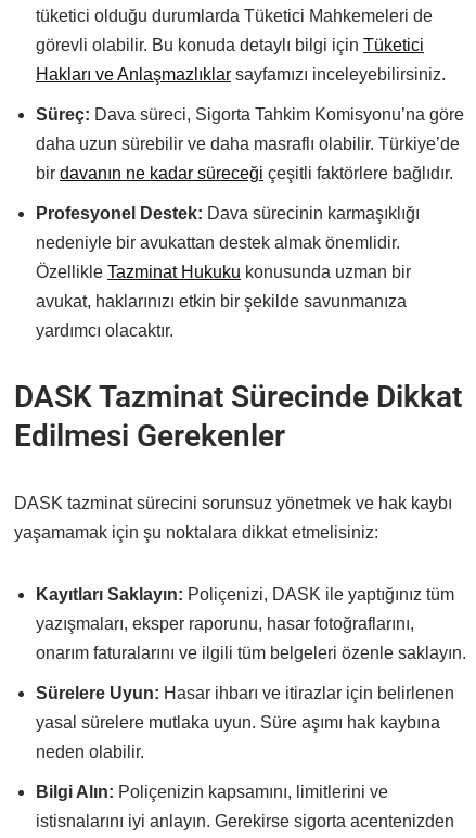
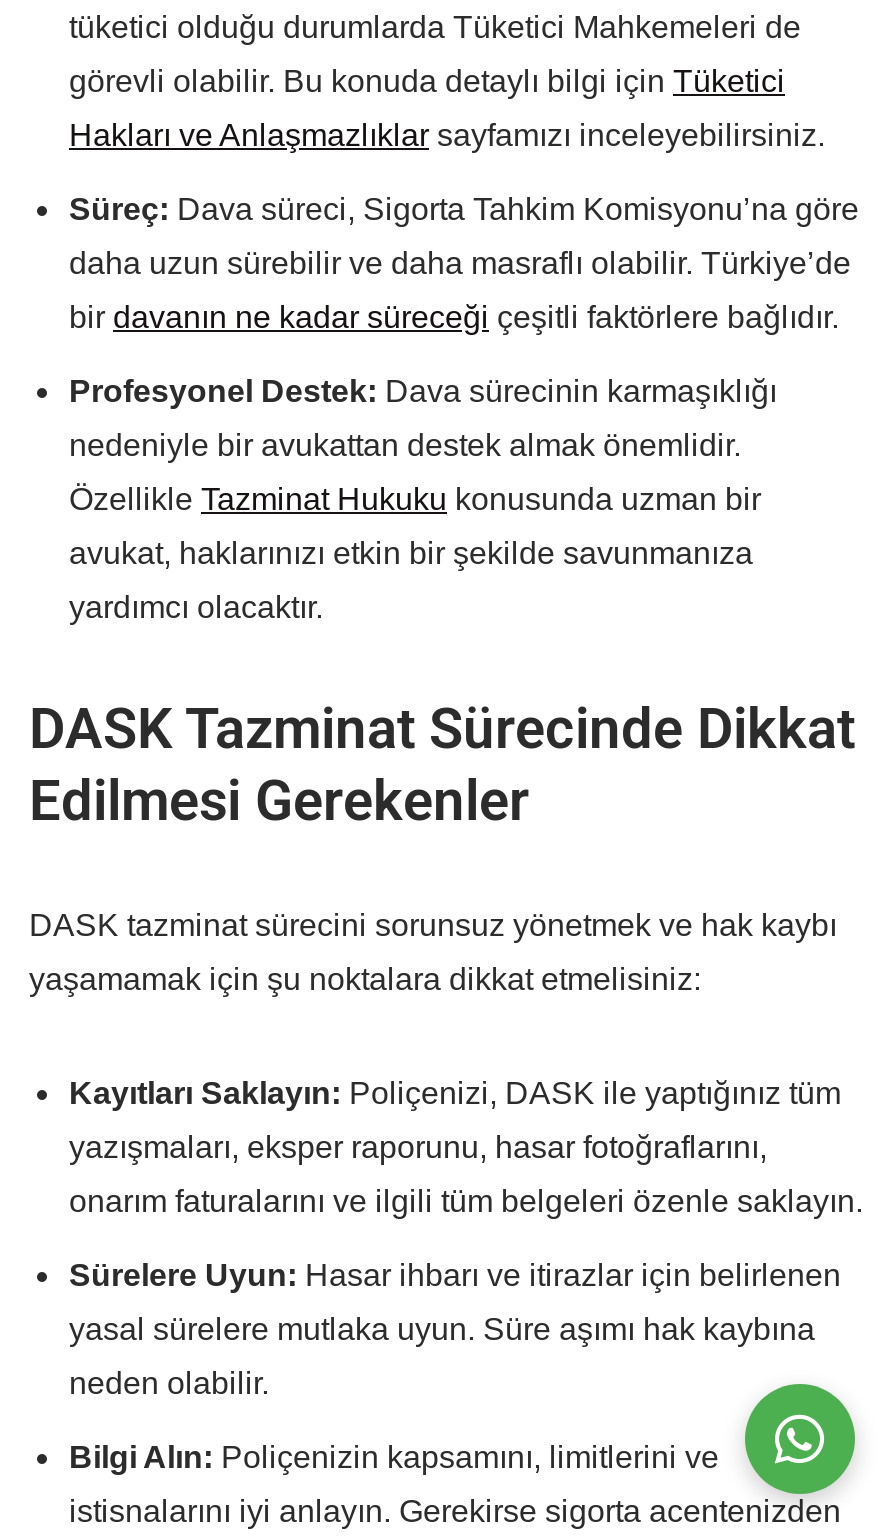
none -> [741,1382,859,1488] [image]

